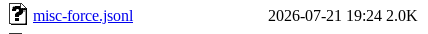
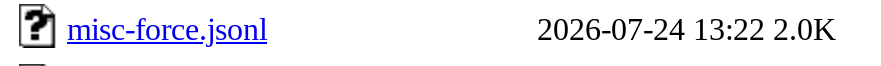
[268,7,418,24] 2026-07-21 19:24 2.0K -> [537,12,837,46] 2026-07-24 13:22 2.0K

